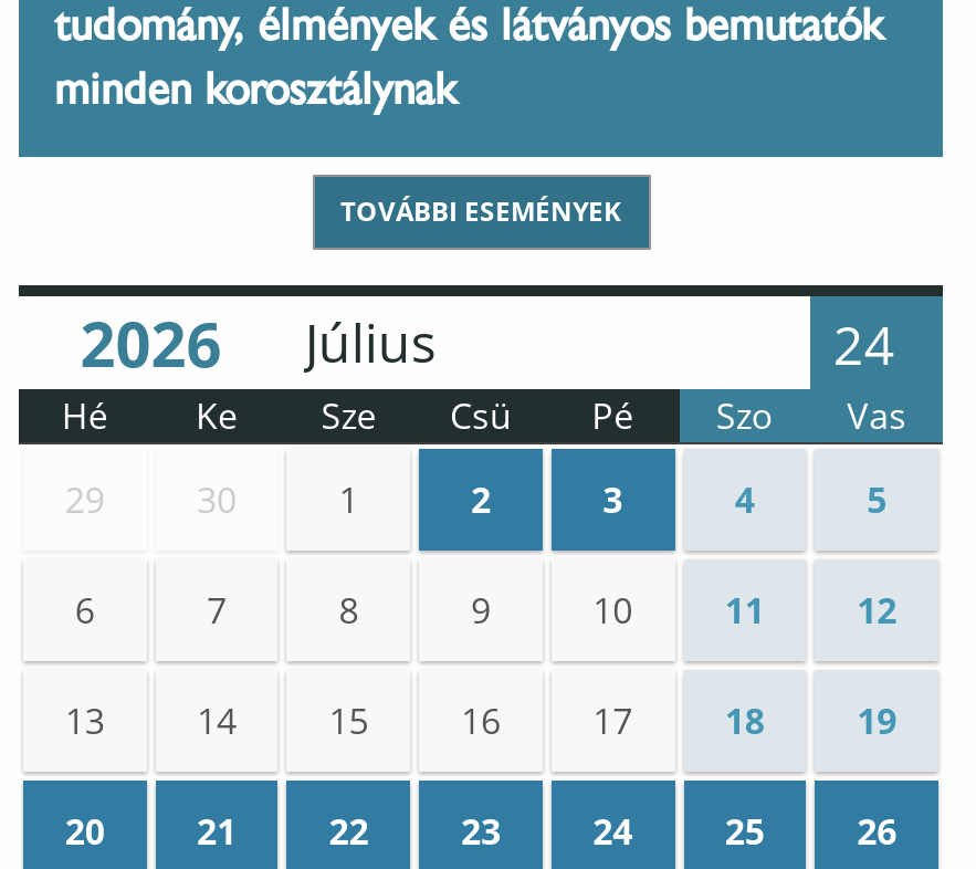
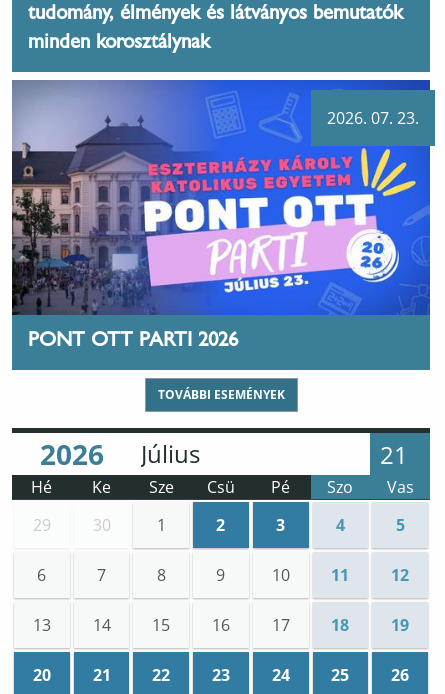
none -> [11,79,436,316] [image] | 2026. 07. 23.
none -> [28,332,238,353] PONT OTT PARTI 2026
[833,308,895,381] 24 -> [380,438,408,471] 21

